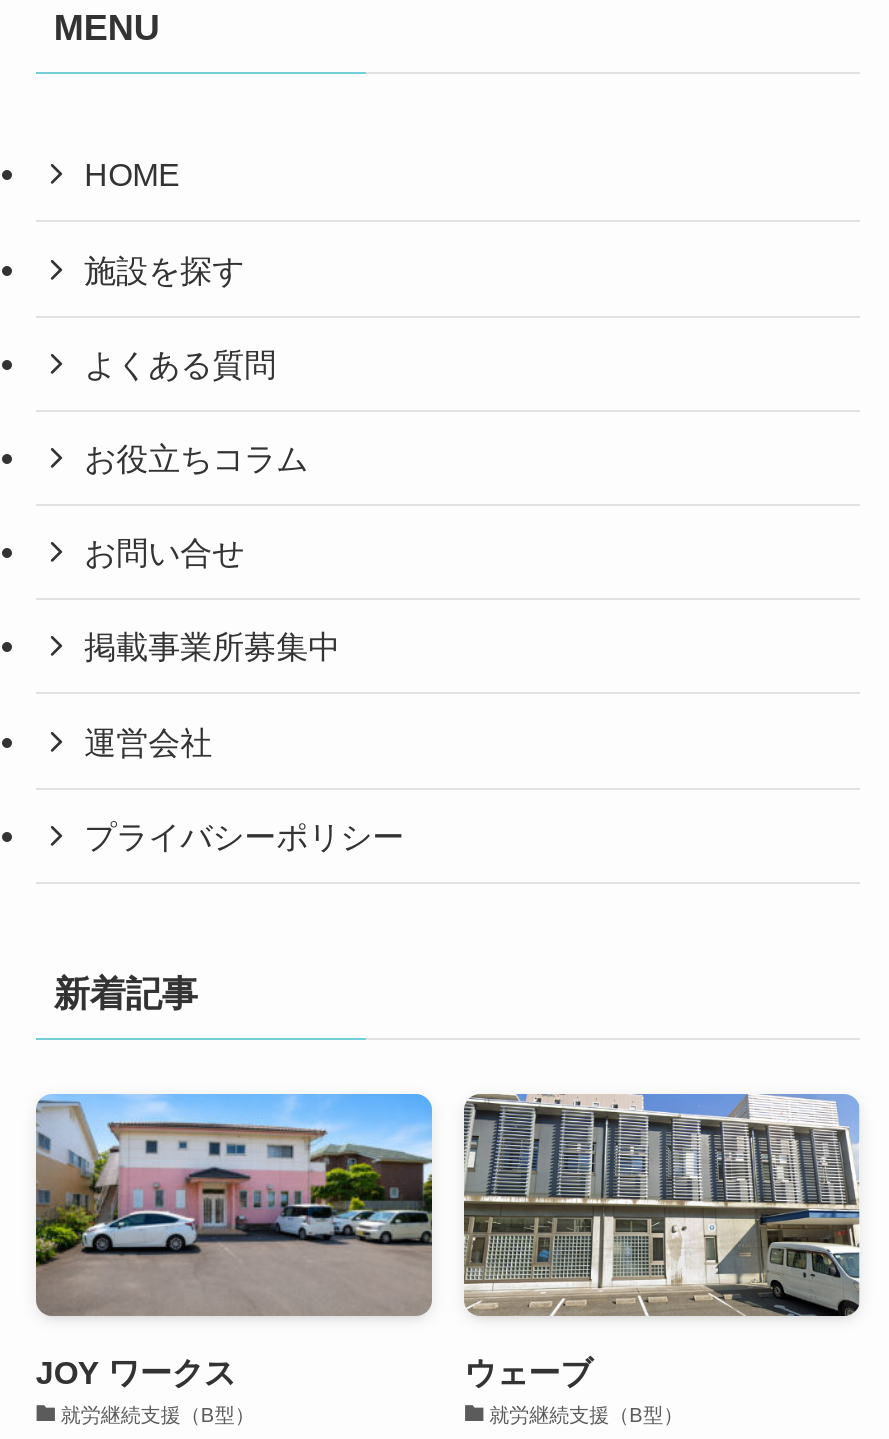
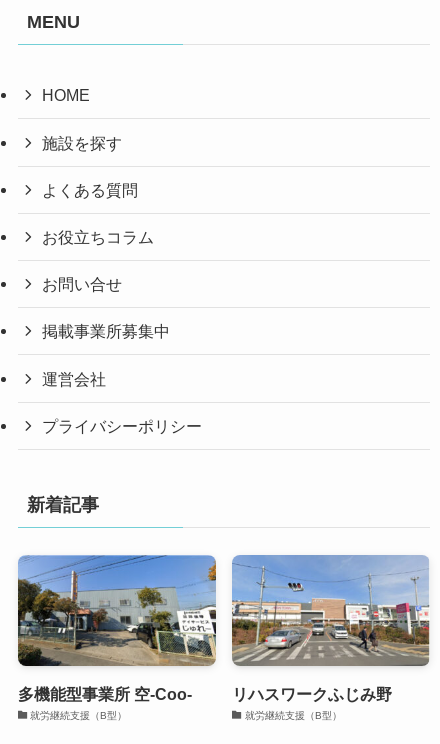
[34,1094,434,1391] [image] | JOY ワークス -> [17,555,217,703] [image] | 多機能型事業所 空-Coo-
[462,1092,862,1391] [image] | ウェーブ -> [231,554,430,703] [image] | リハスワークふじみ野

